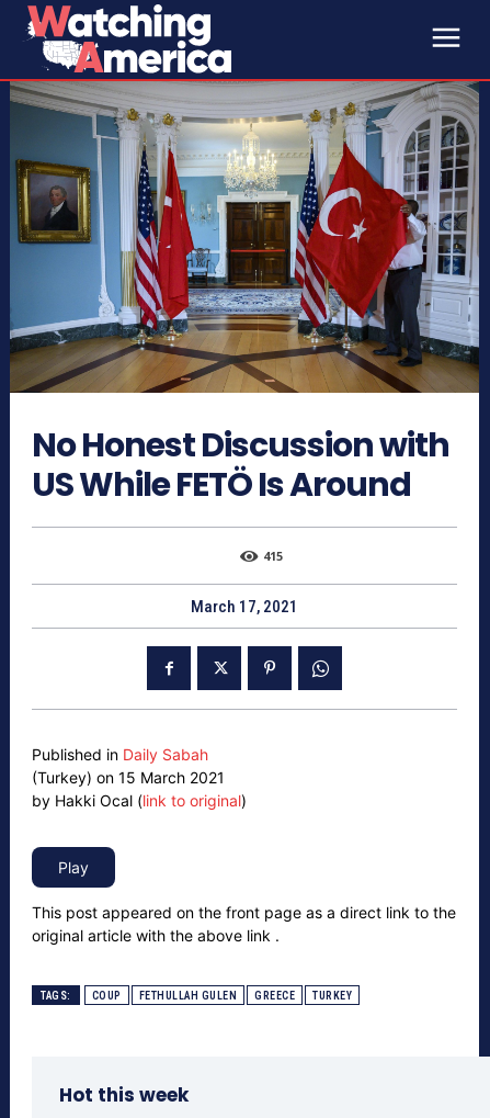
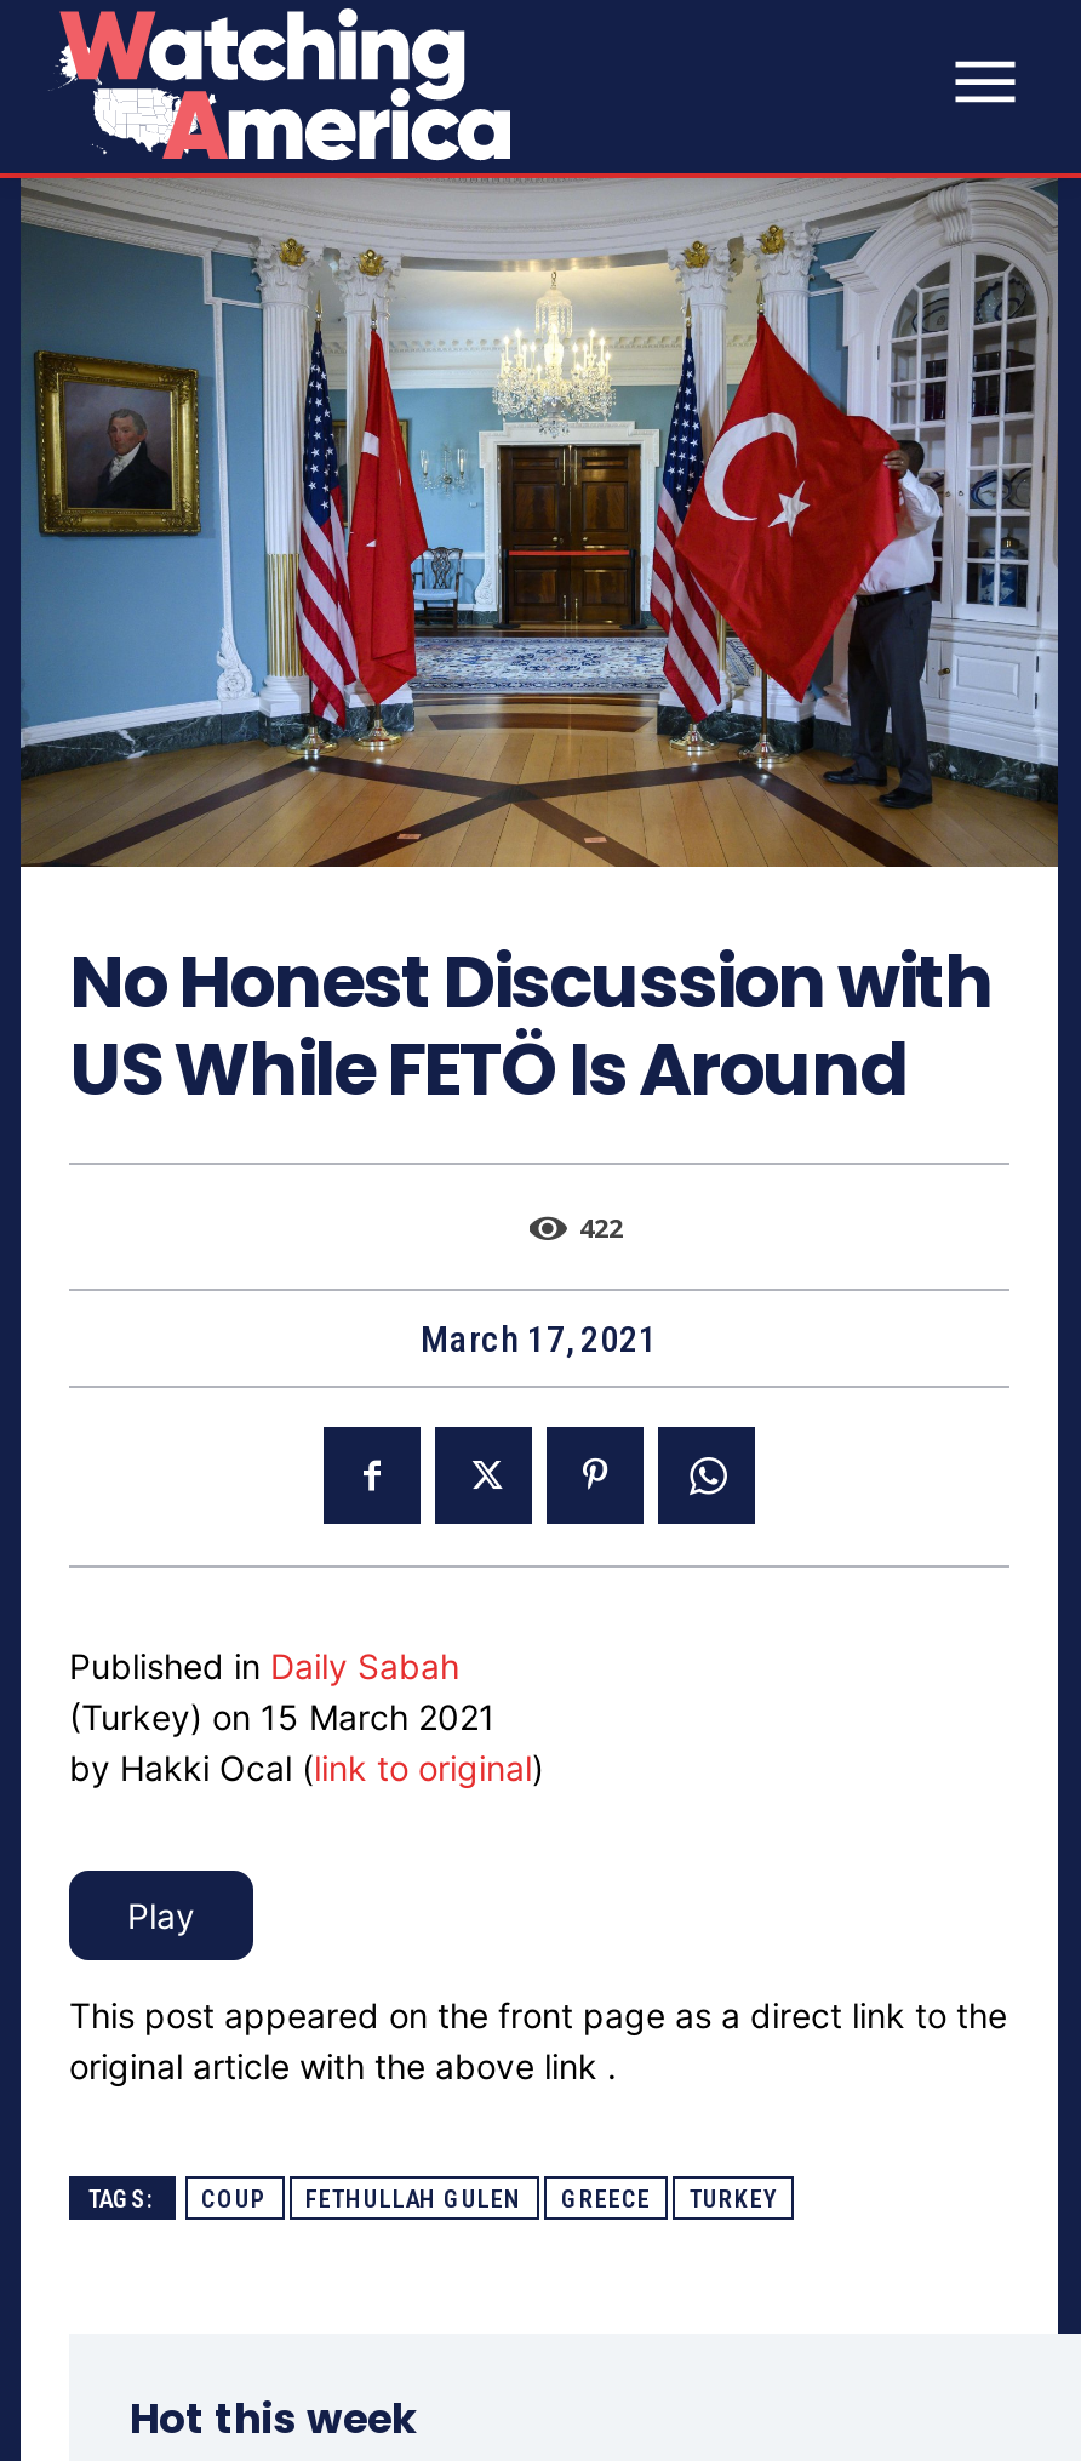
[263,547,282,564] 415 -> [579,1209,623,1245] 422

